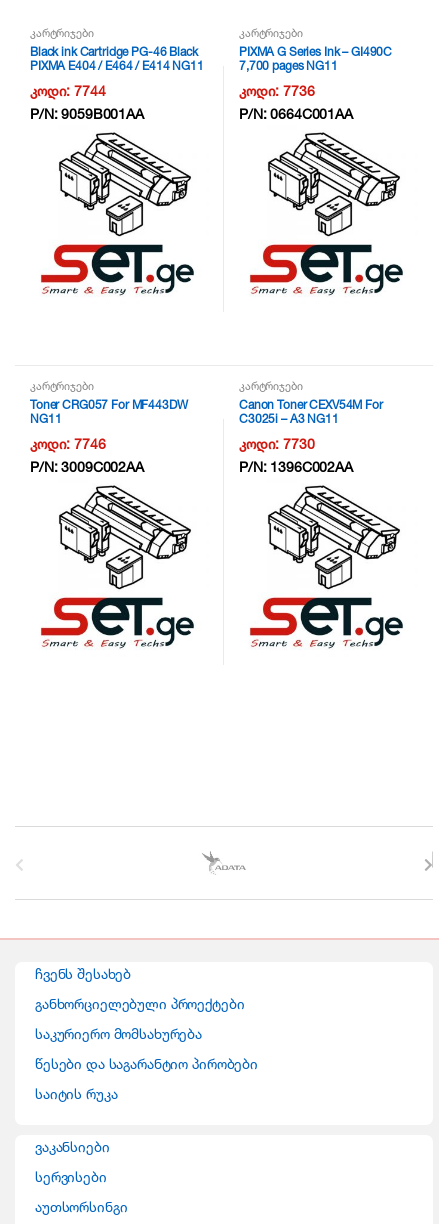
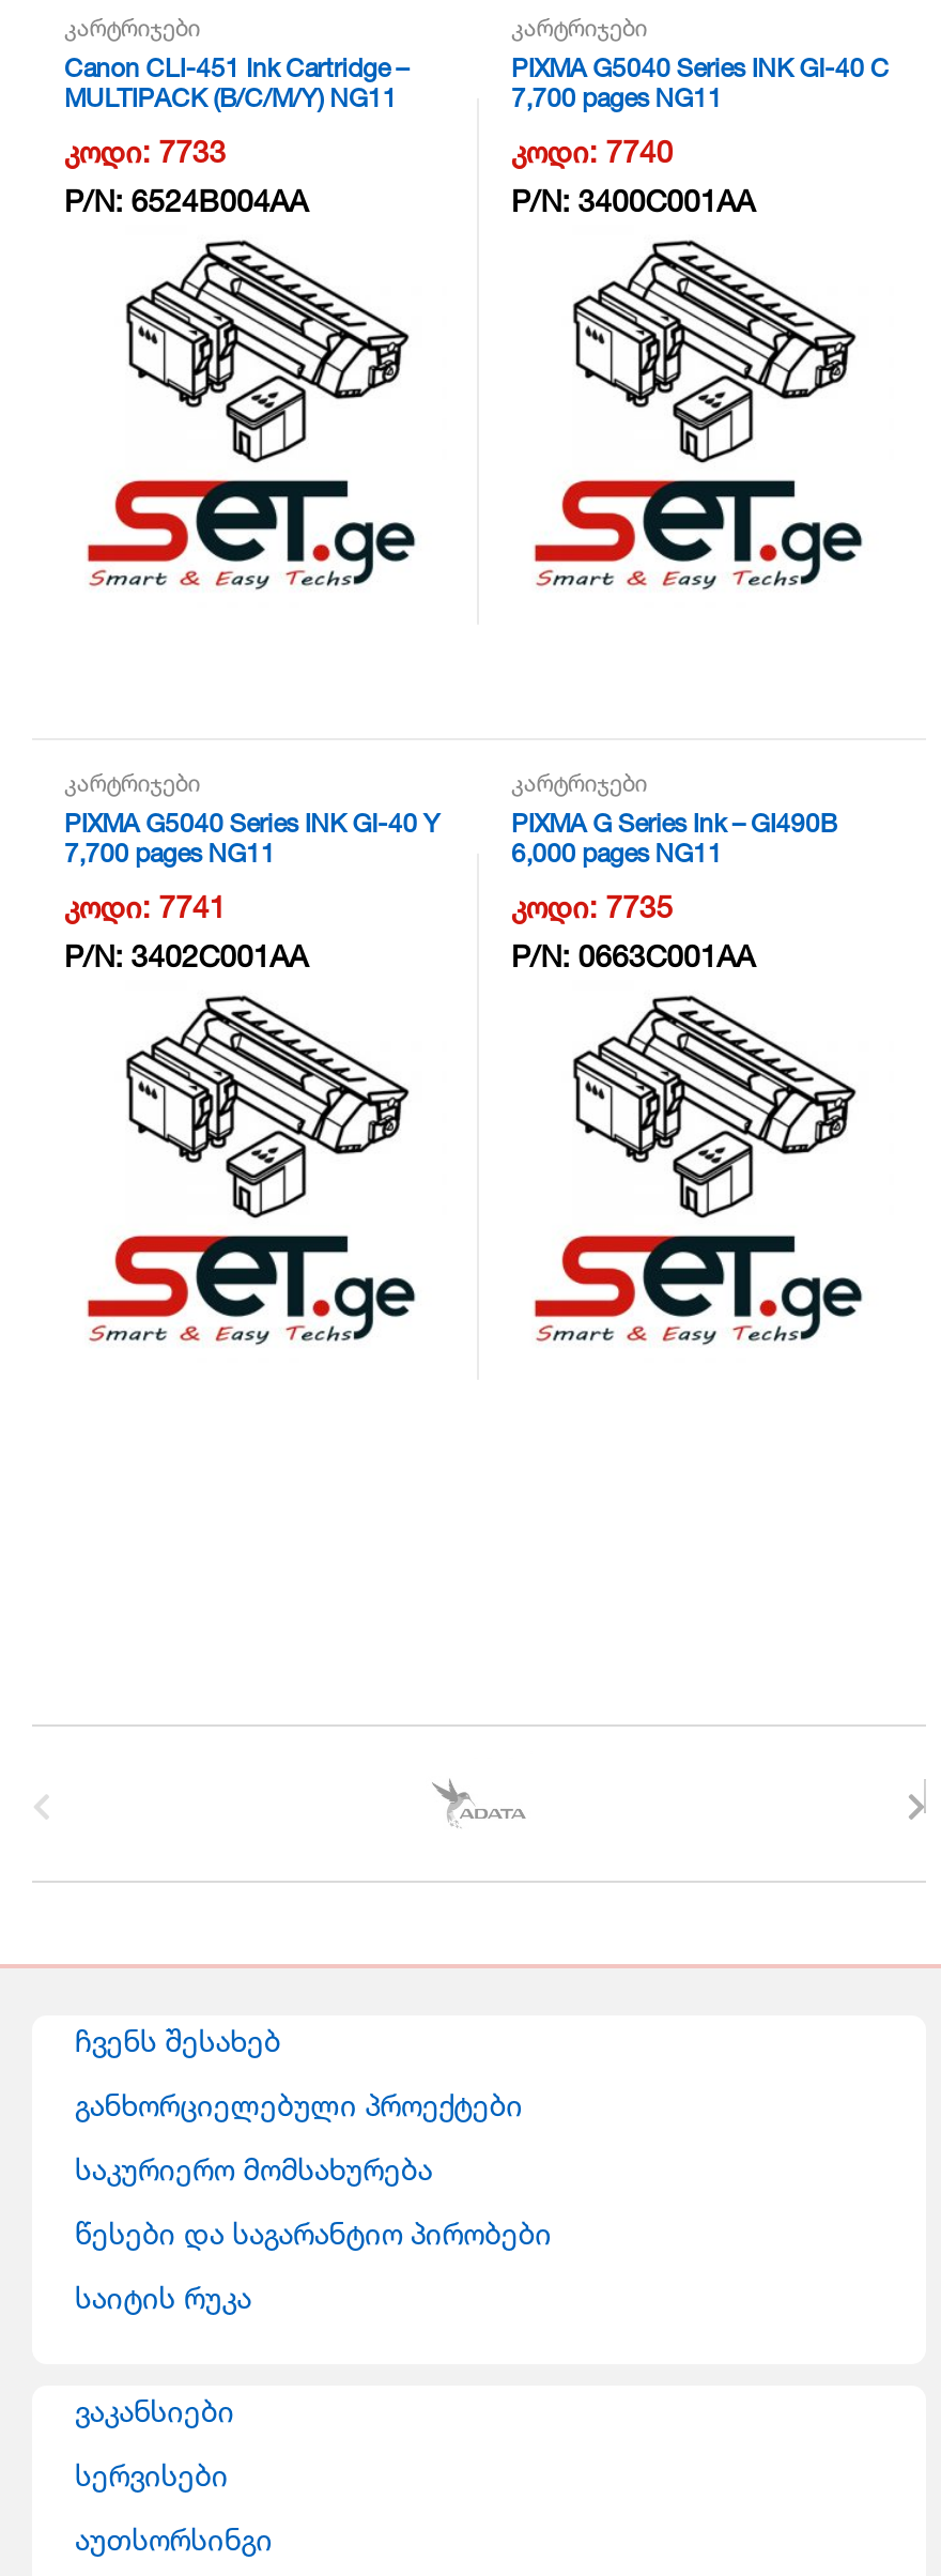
[30,44,204,73] Black ink Cartridge PG-46 Black | PIXMA E404 / E464 / E414 NG11 -> [64,51,408,113] Canon CLI-451 Ink Cartridge – | MULTIPACK (B/C/M/Y) NG11
[239,44,392,59] PIXMA G Series Ink – GI490C -> [511,51,889,83] PIXMA G5040 Series INK GI-40 C
[30,82,144,122] კოდი: 7744 | P/N: 9059B001AA -> [64,133,308,218] კოდი: 7733 | P/N: 6524B004AA
[239,82,315,99] კოდი: 7736 -> [511,133,673,169] კოდი: 7740
[239,105,353,122] P/N: 0664C001AA -> [511,182,755,218] P/N: 3400C001AA
[30,397,188,426] Toner CRG057 For MF443DW | NG11 -> [64,806,440,868] PIXMA G5040 Series INK GI-40 Y | 7,700 pages NG11
[239,397,383,426] Canon Toner CEXV54M For | C3025i – A3 NG11 -> [511,806,837,868] PIXMA G Series Ink – GI490B | 6,000 pages NG11
[30,435,144,475] კოდი: 7746 | P/N: 3009C002AA -> [64,887,308,973] კოდი: 7741 | P/N: 3402C001AA
[239,435,353,475] კოდი: 7730 | P/N: 1396C002AA -> [511,887,755,973] კოდი: 7735 | P/N: 0663C001AA

